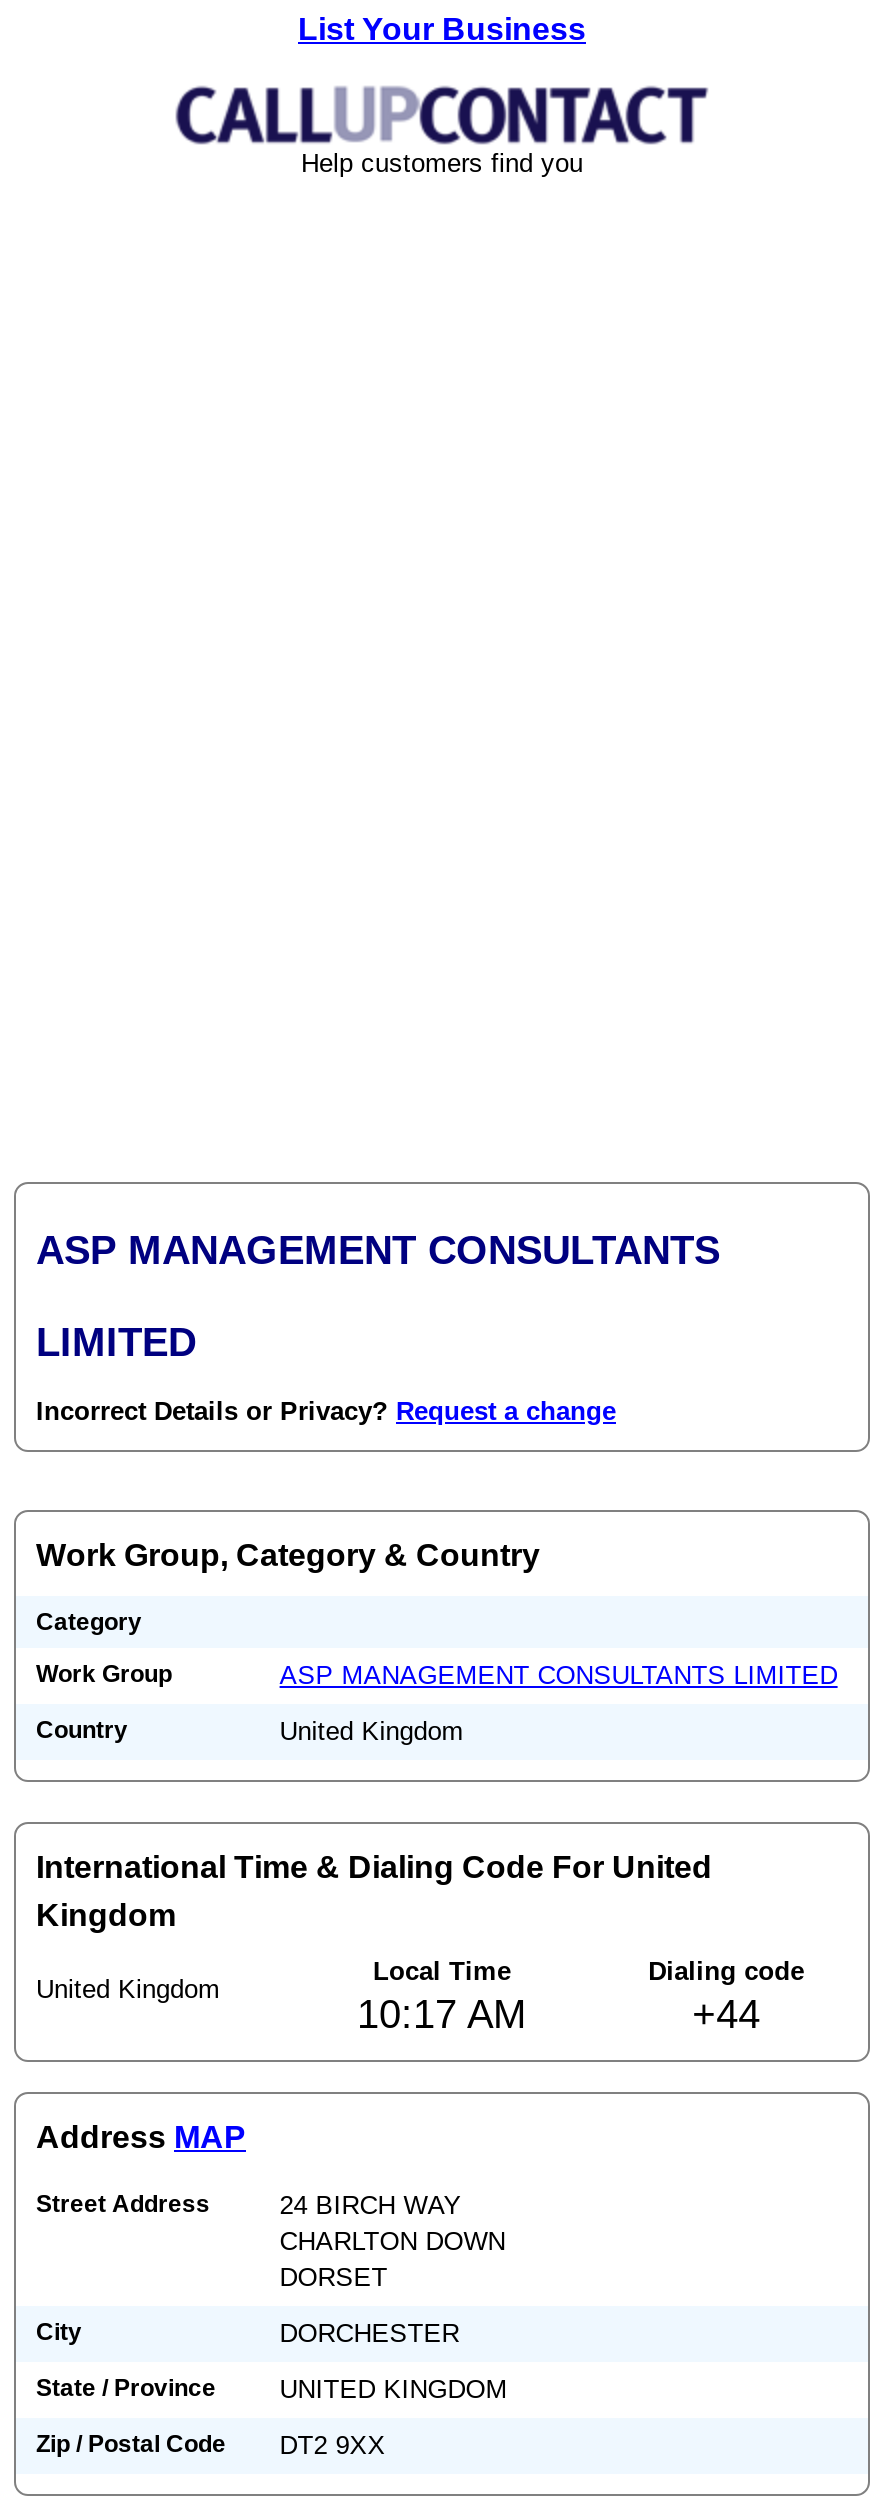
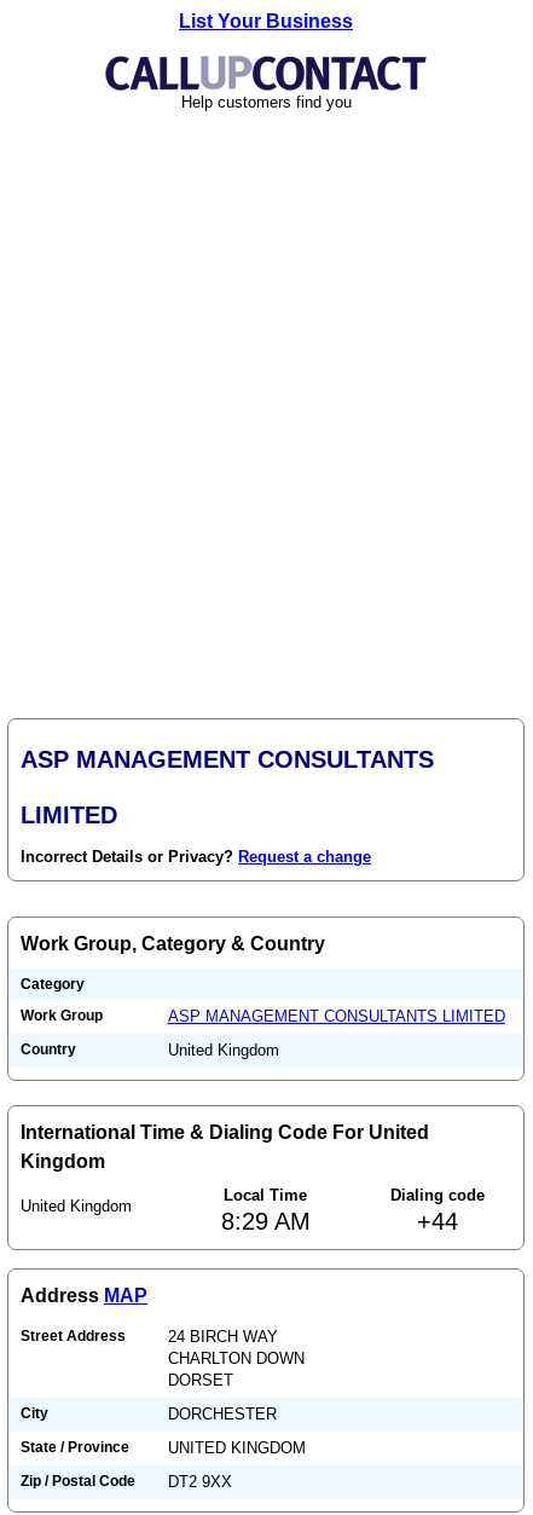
[357,1992,527,2036] 10:17 AM -> [221,1208,311,1234] 8:29 AM

